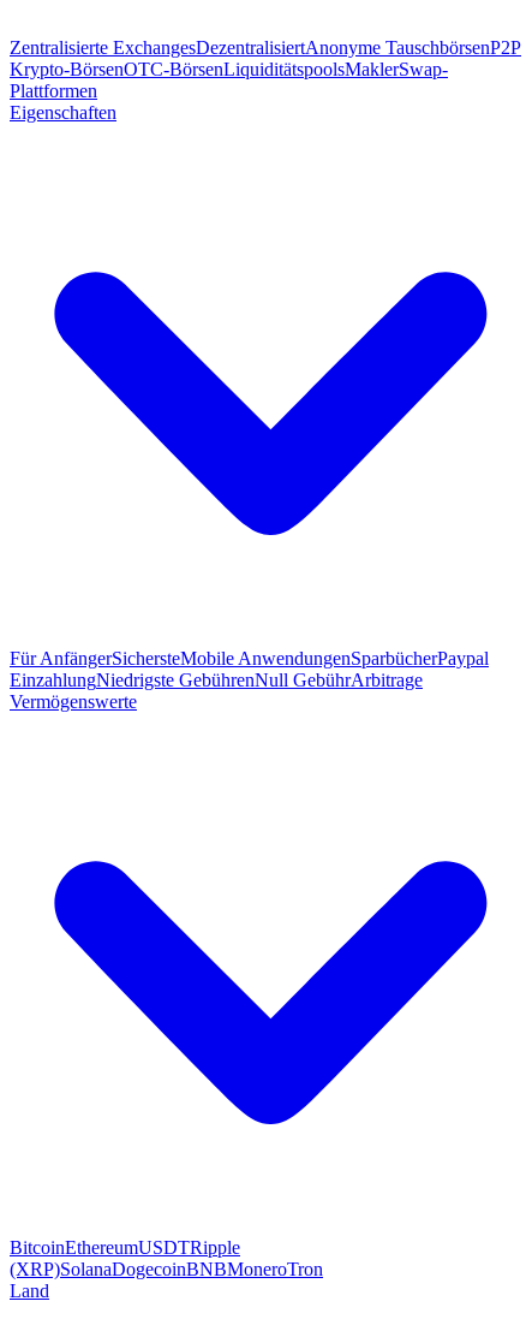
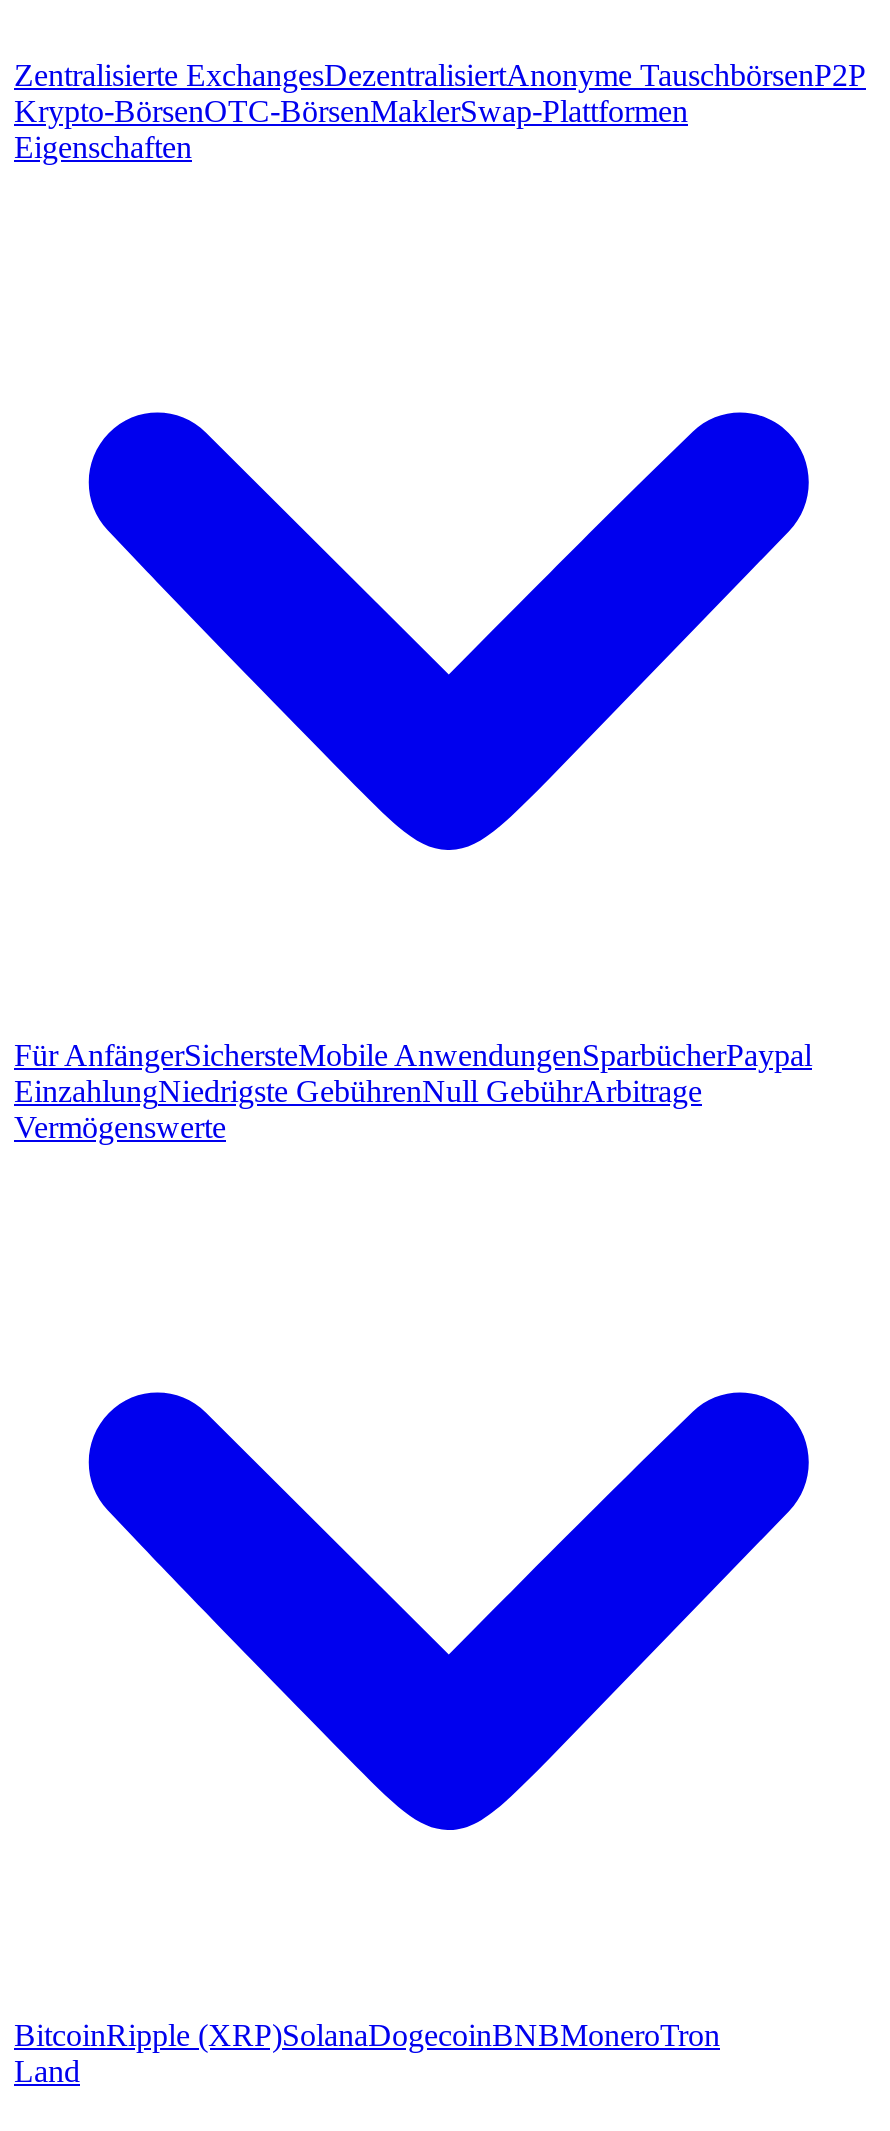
[10,59,448,101] Krypto-BörsenOTC-BörsenLiquiditätspoolsMaklerSwap- | Plattformen -> [14,94,688,128] Krypto-BörsenOTC-BörsenMaklerSwap-Plattformen
[10,1237,323,1279] BitcoinEthereumUSDTRipple | (XRP)SolanaDogecoinBNBMoneroTron -> [14,2018,720,2052] BitcoinRipple (XRP)SolanaDogecoinBNBMoneroTron

